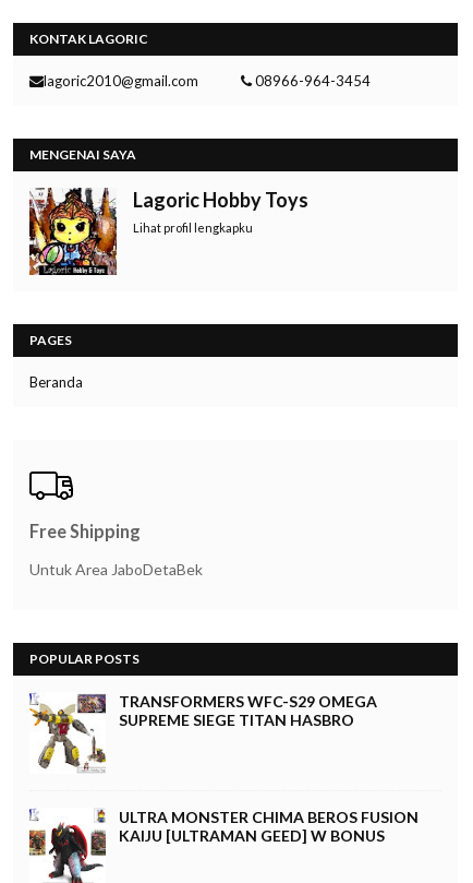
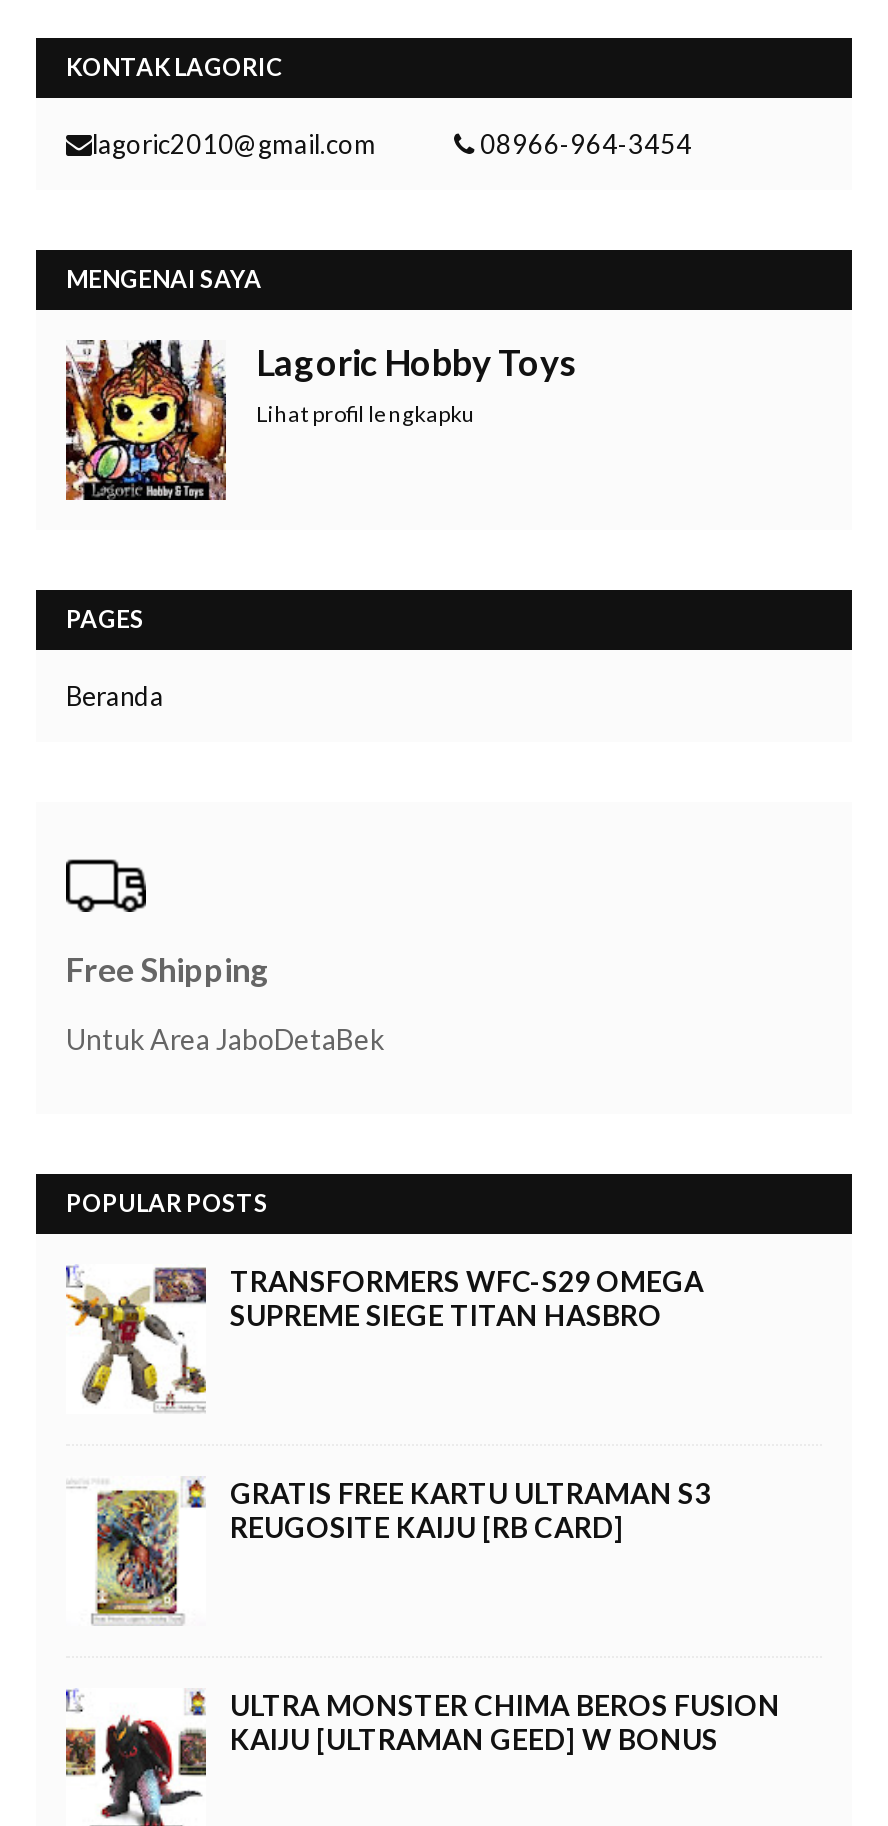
none -> [68,1476,710,1624] [image] | GRATIS FREE KARTU ULTRAMAN S3 | REUGOSITE KAIJU [RB CARD]

